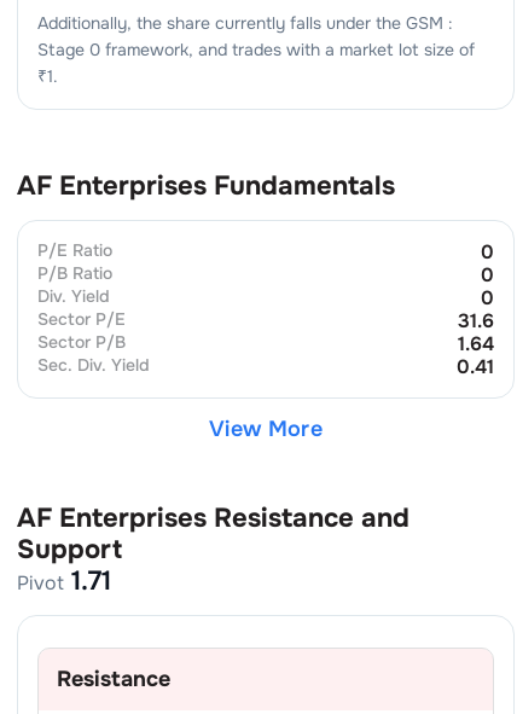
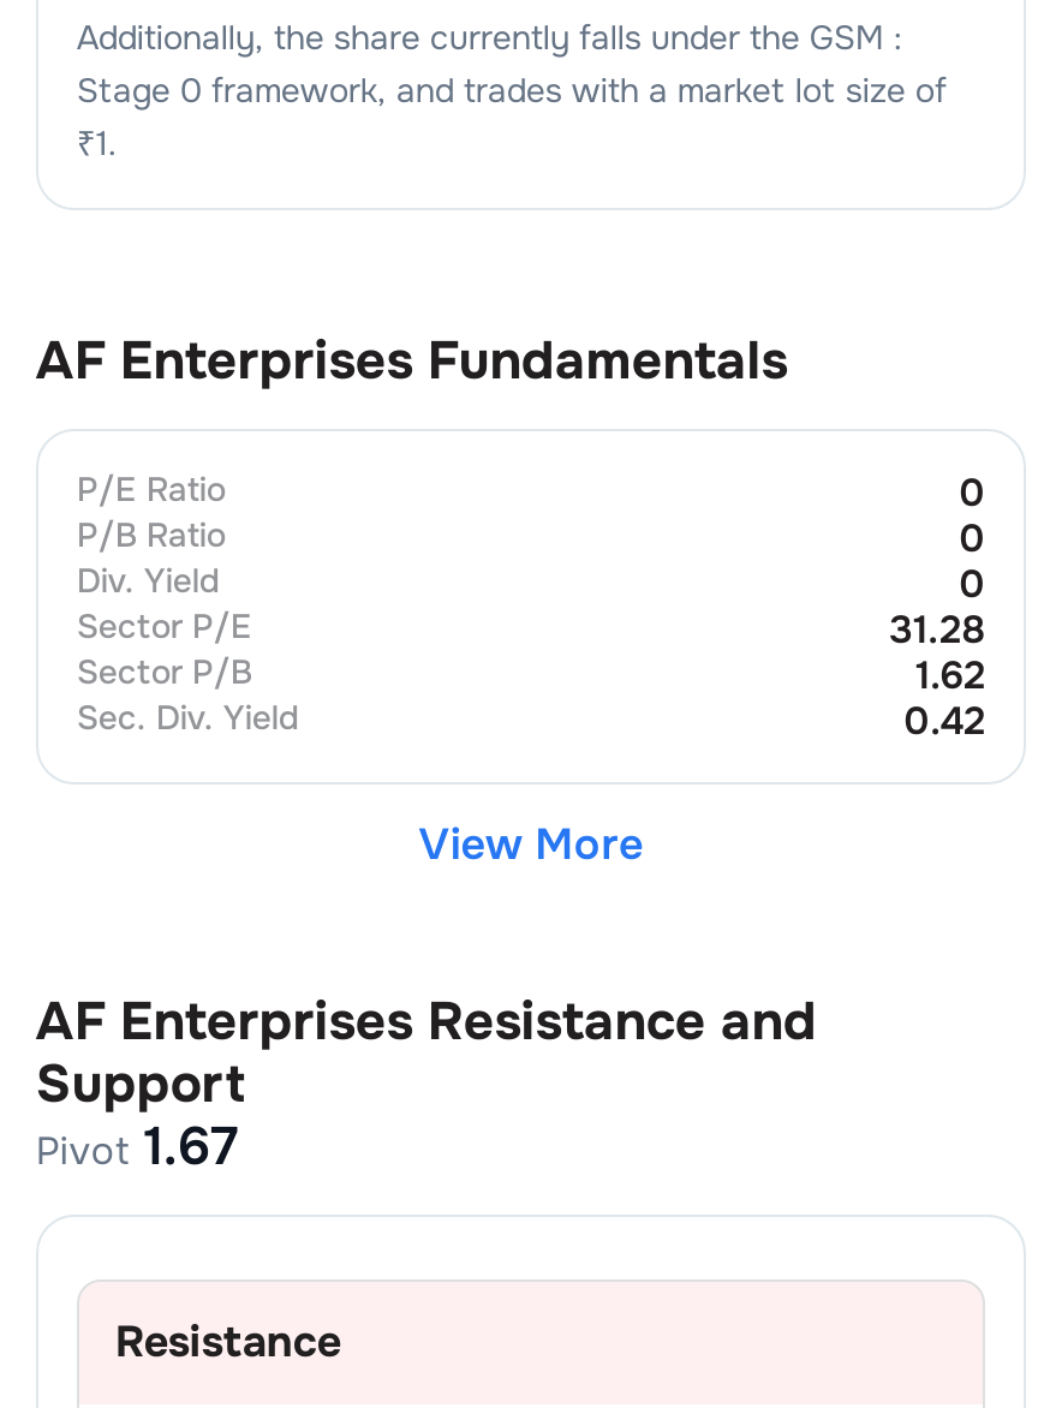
[458,307,494,333] 31.6 -> [889,604,985,655] 31.28
[458,330,494,356] 1.64 -> [916,650,985,700] 1.62
[457,353,494,379] 0.41 -> [904,696,985,746] 0.42
[17,564,111,597] Pivot 1.71 -> [36,1114,238,1181] Pivot 1.67

